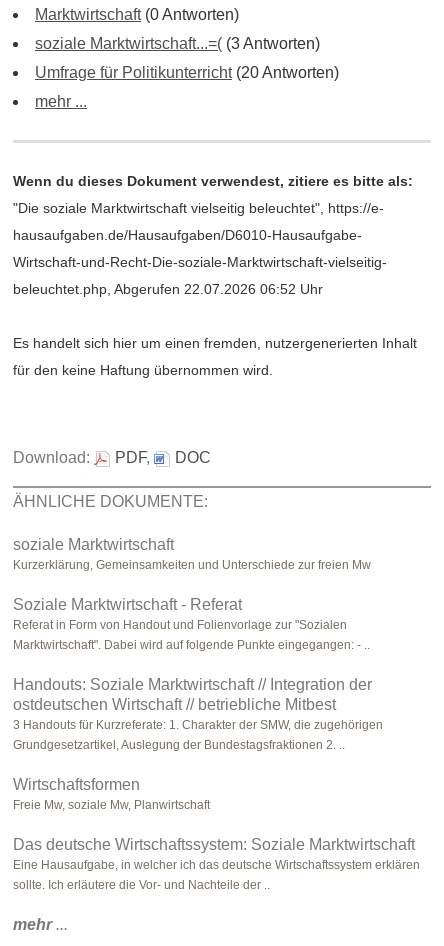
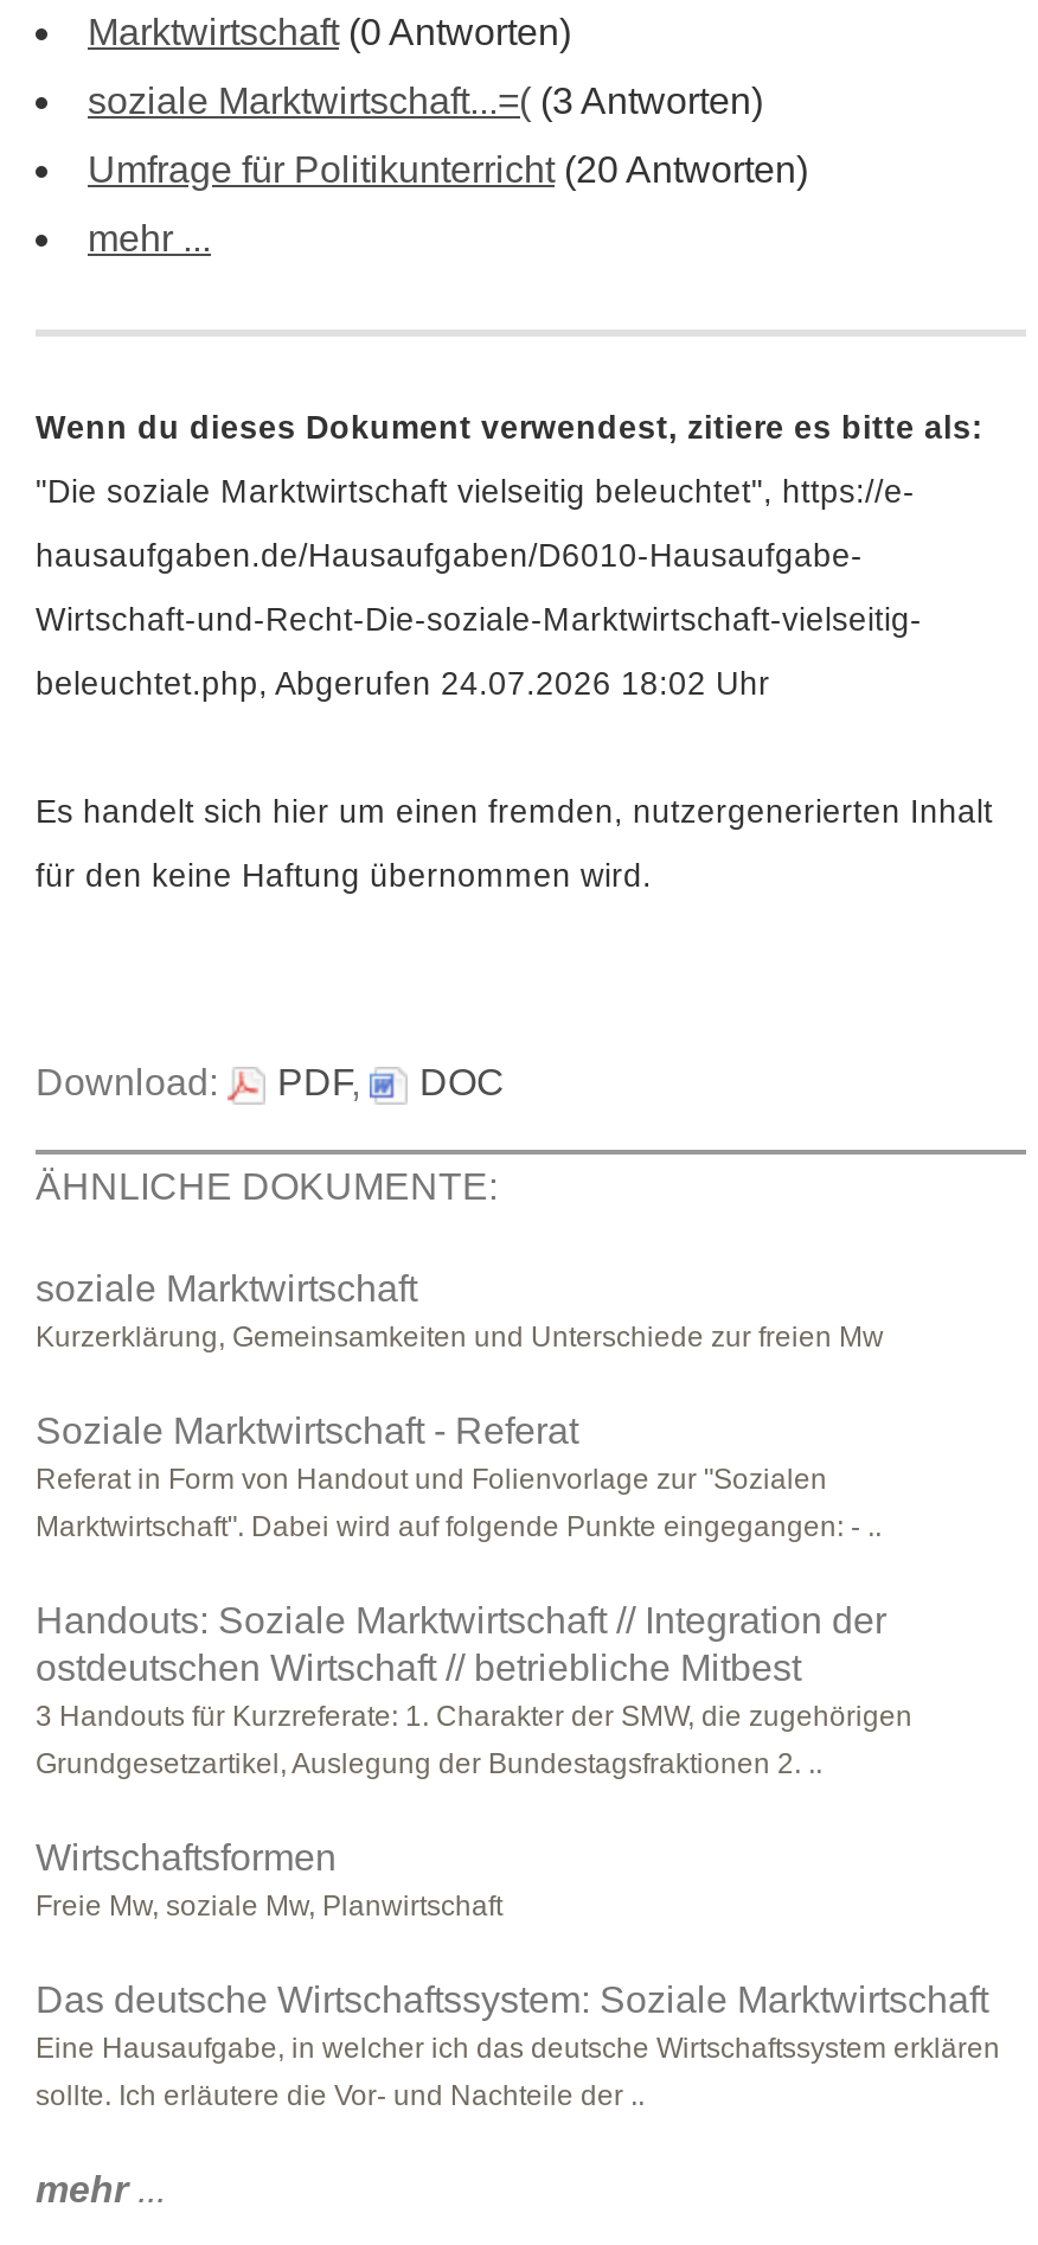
[13,282,323,297] beleuchtet.php, Abgerufen 22.07.2026 06:52 Uhr -> [36,666,770,702] beleuchtet.php, Abgerufen 24.07.2026 18:02 Uhr

